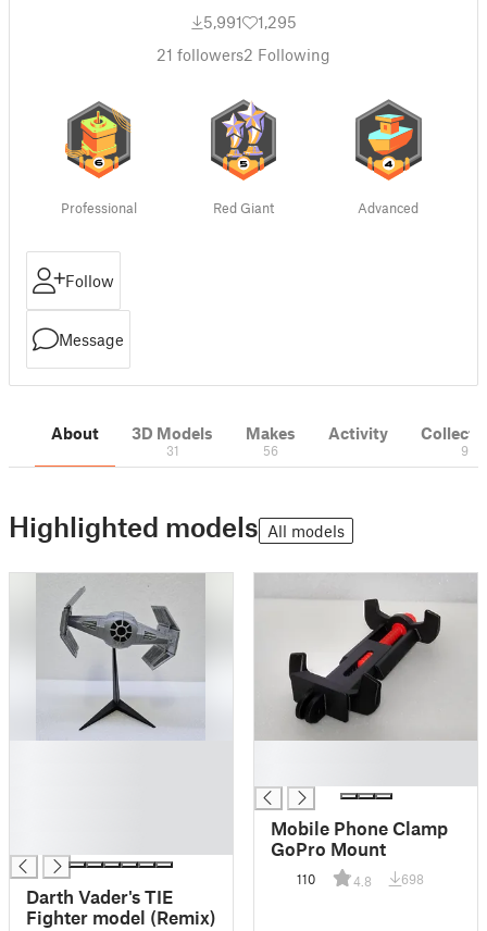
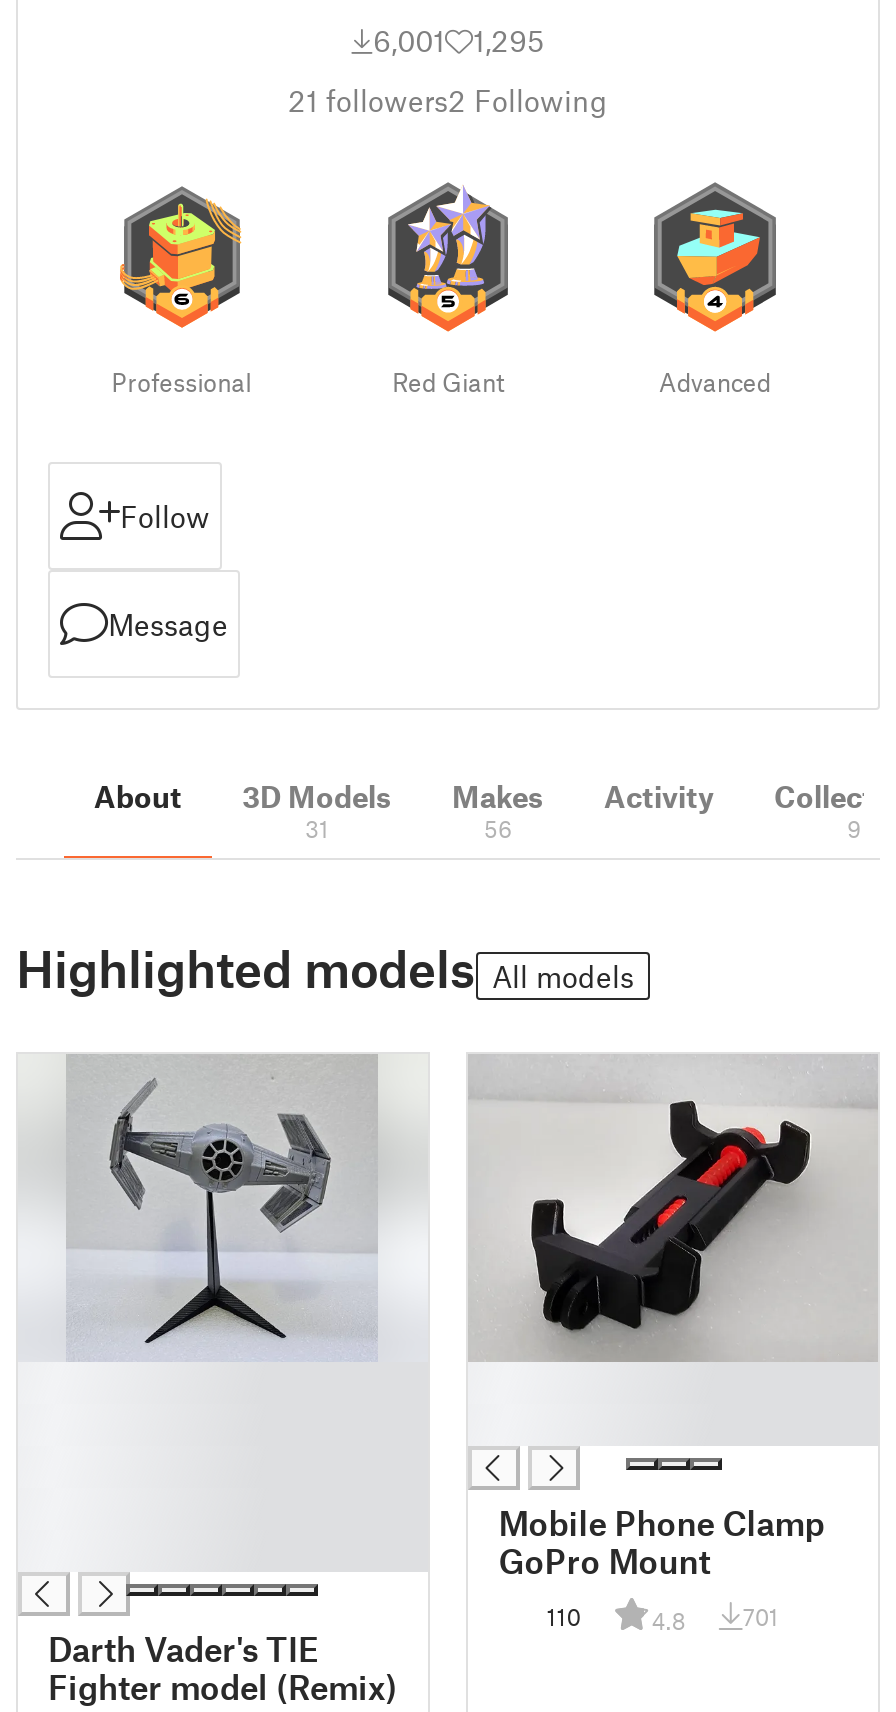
[203,12,296,32] 5,991 1,295 -> [373,22,545,58] 6,001 1,295
[402,871,424,887] 698 -> [743,1602,779,1630] 701

